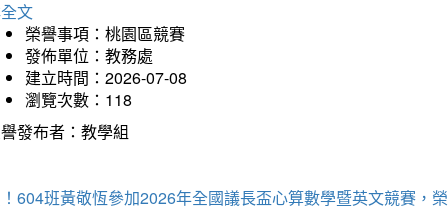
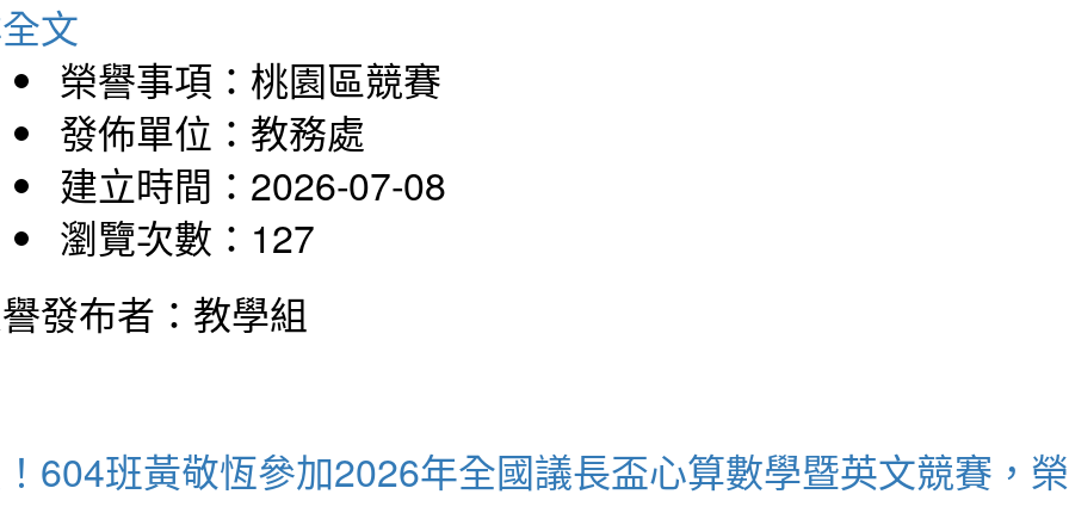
[25,88,132,111] 瀏覽次數：118 -> [60,210,315,265] 瀏覽次數：127

